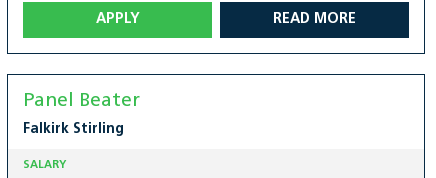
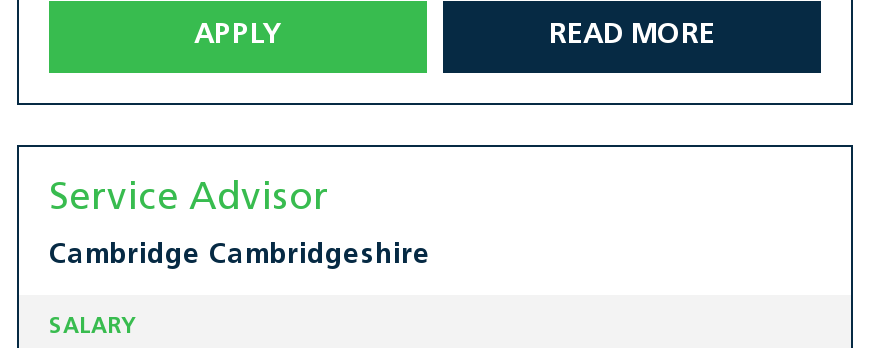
[23,91,140,110] Panel Beater -> [49,180,329,218] Service Advisor
[23,122,124,137] Falkirk Stirling -> [49,241,431,271] Cambridge Cambridgeshire

